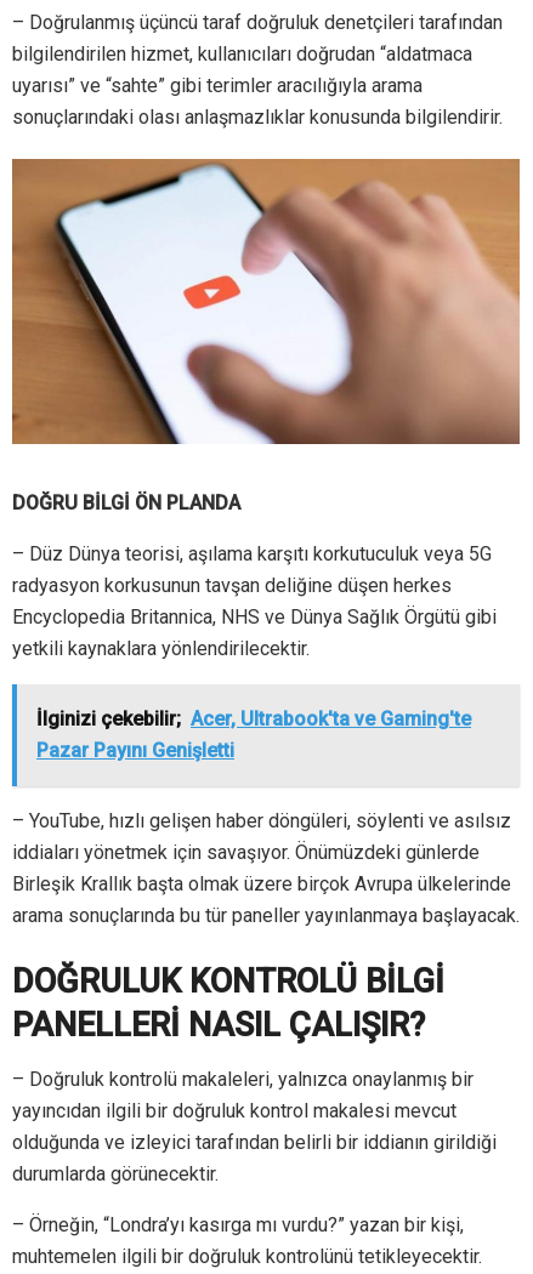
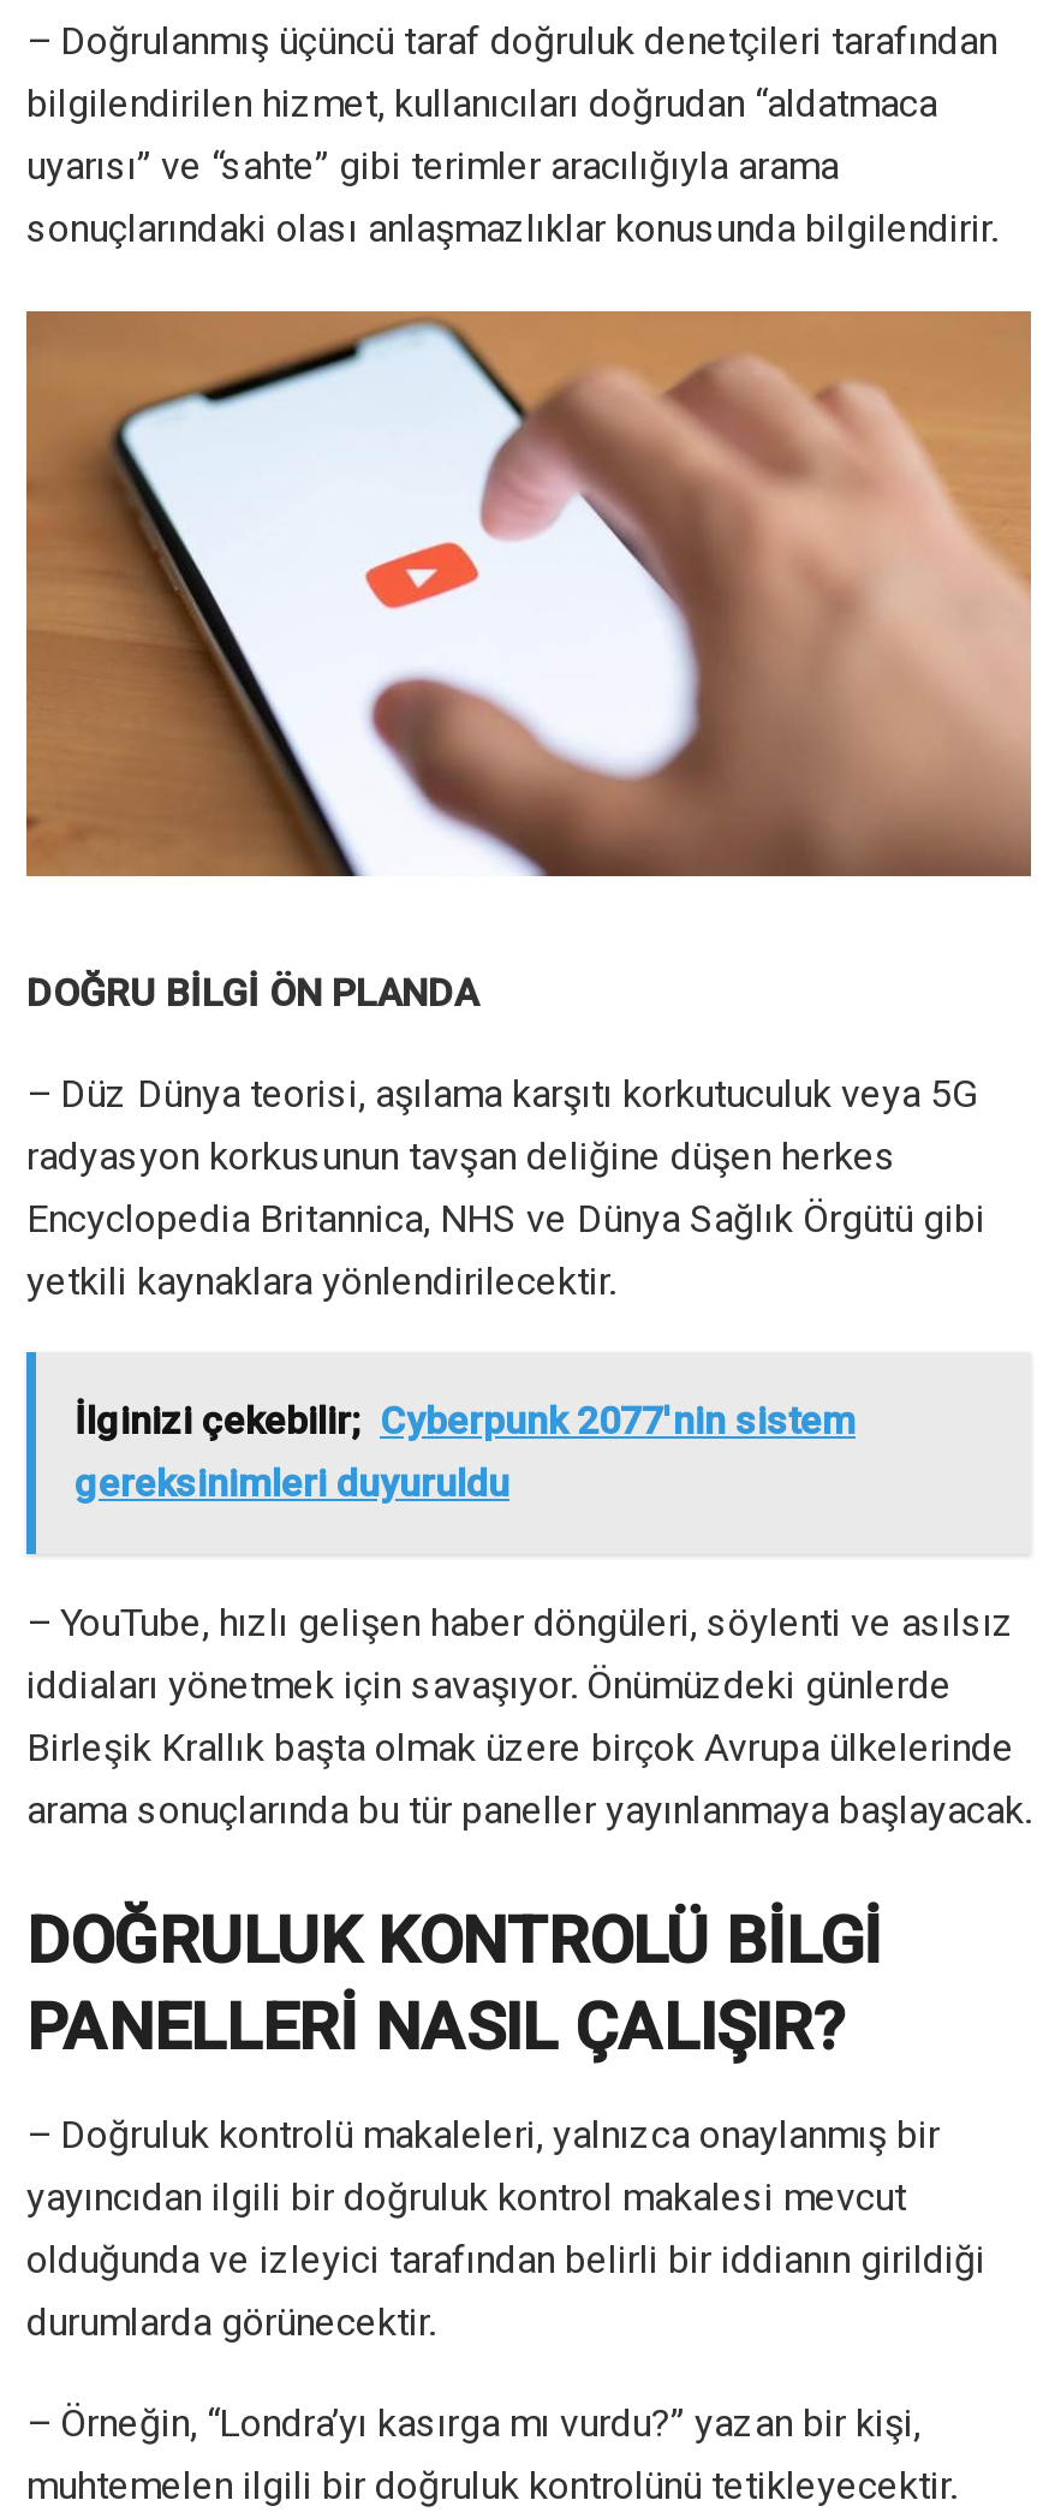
[36,708,471,762] İlginizi çekebilir; Acer, Ultrabook'ta ve Gaming'te | Pazar Payını Genişletti -> [74,1399,856,1507] İlginizi çekebilir; Cyberpunk 2077'nin sistem | gereksinimleri duyuruldu

